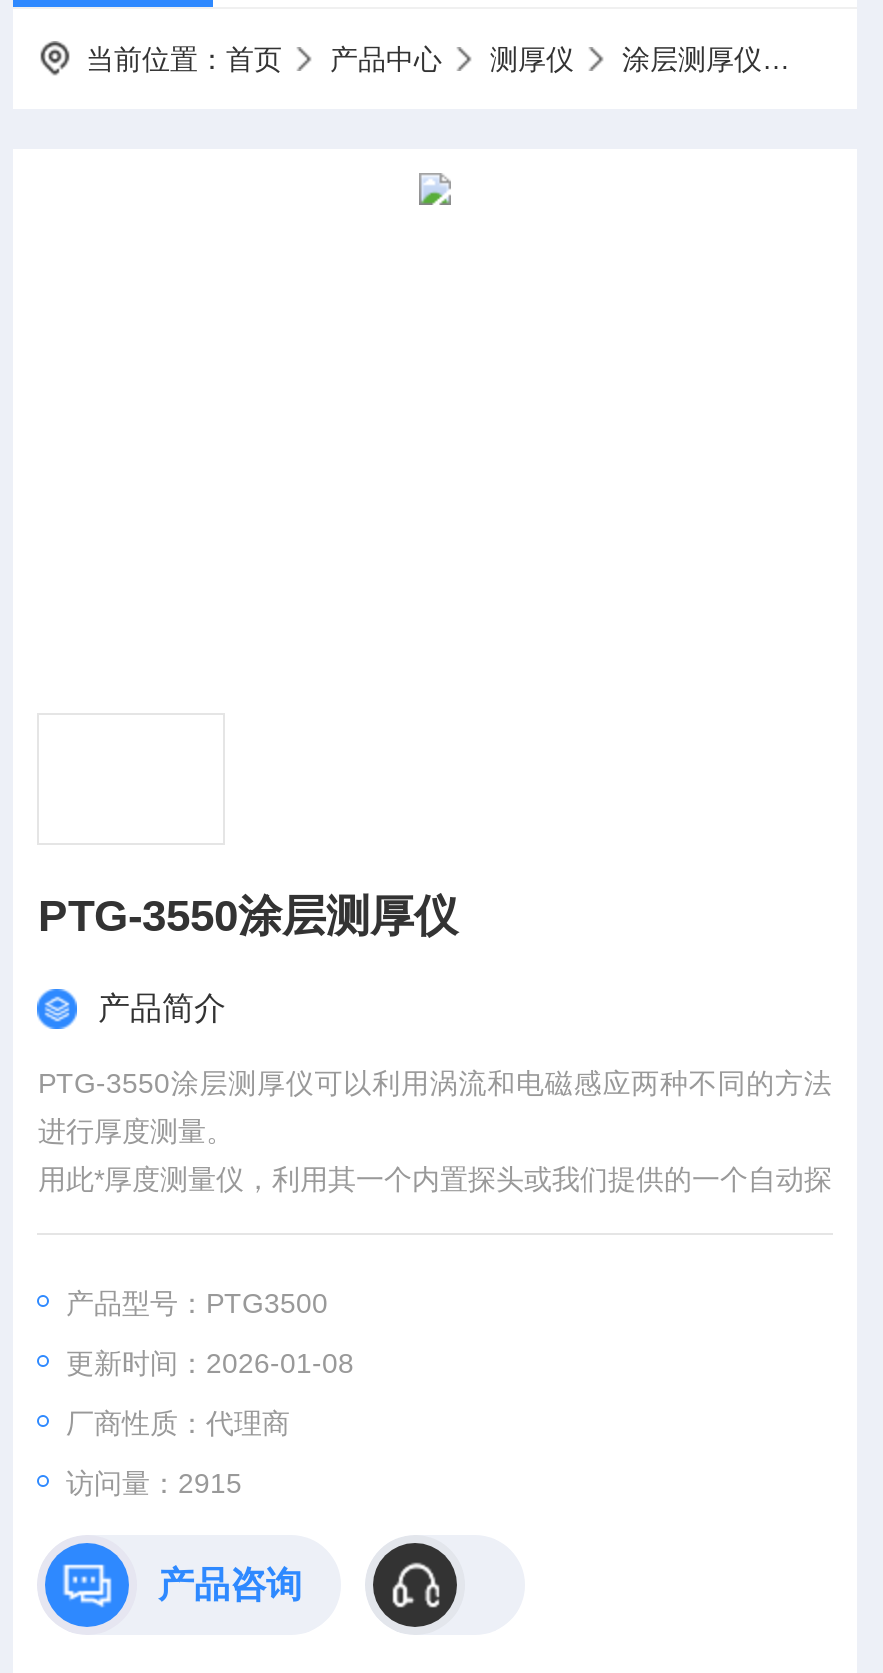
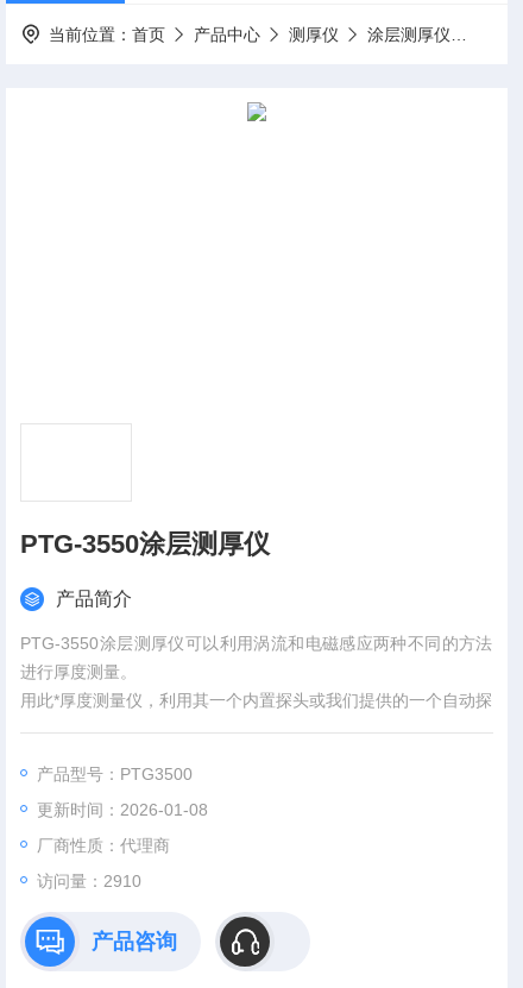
[66,1467,242,1499] 访问量：2915 -> [37,871,142,891] 访问量：2910

